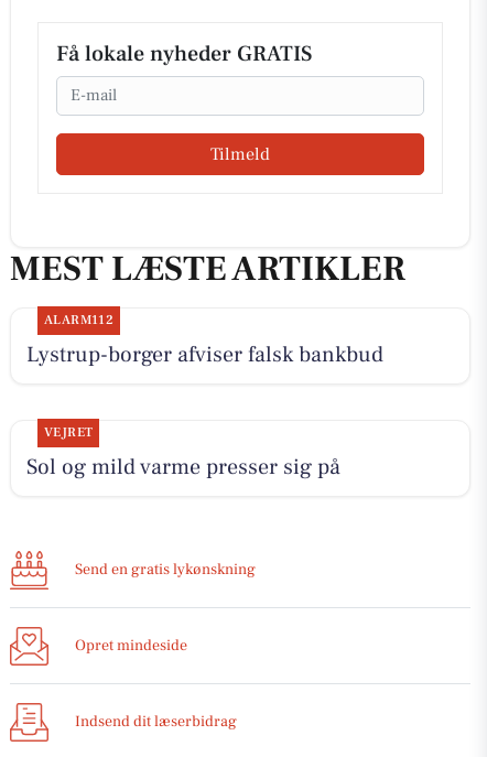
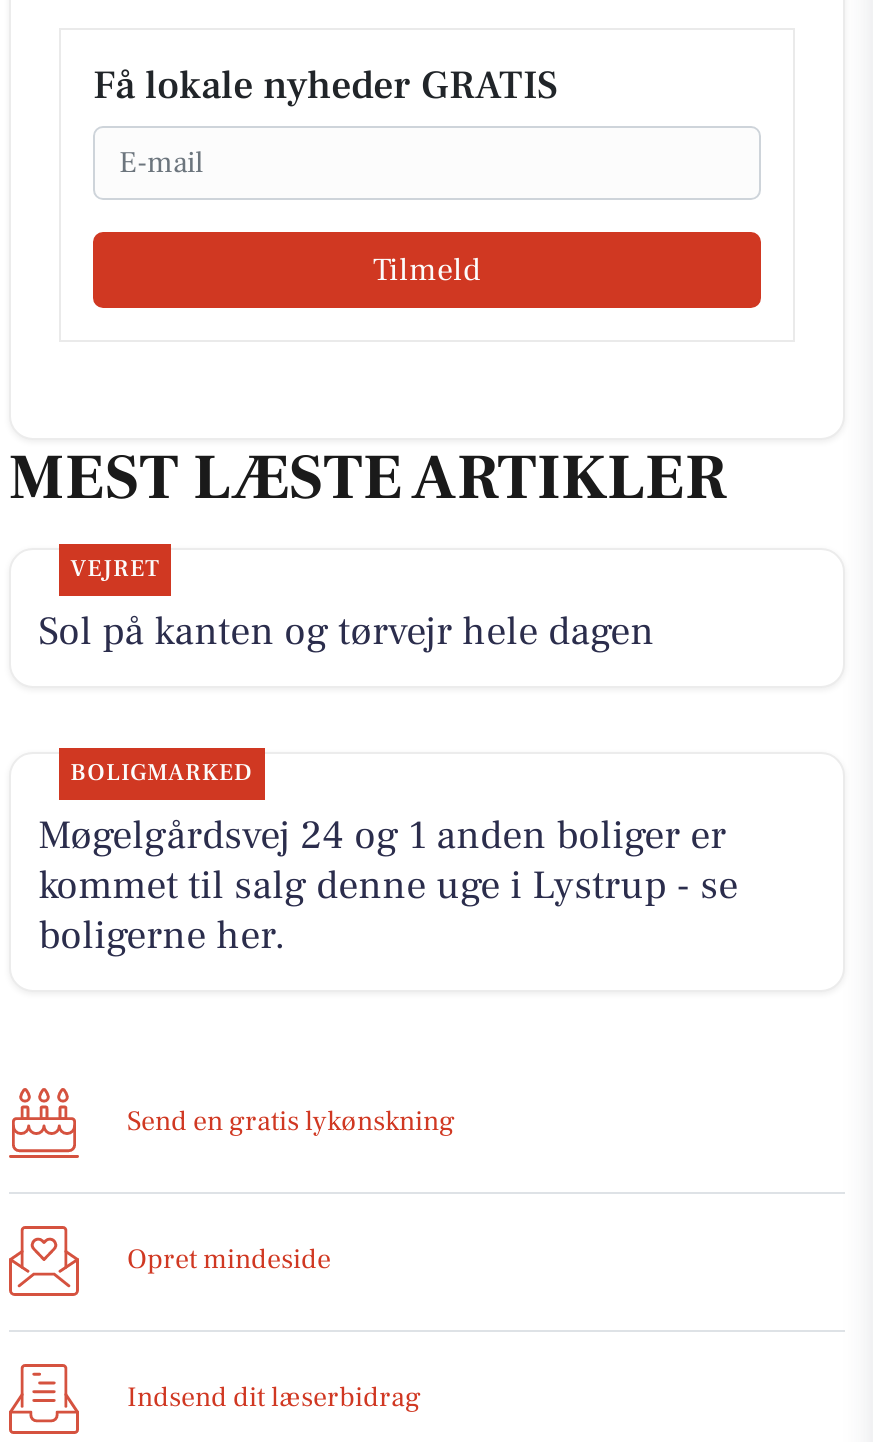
[26,311,383,369] ALARM112 | Lystrup-borger afviser falsk bankbud -> none
moved [44,424,93,441] -> [70,554,160,584]: VEJRET
[26,453,340,481] Sol og mild varme presser sig på -> [38,606,738,963] Sol på kanten og tørvejr hele dagen | BOLIGMARKED | Møgelgårdsvej 24 og 1 anden boliger er | kommet til salg denne uge i Lystrup - se | boligerne her.

